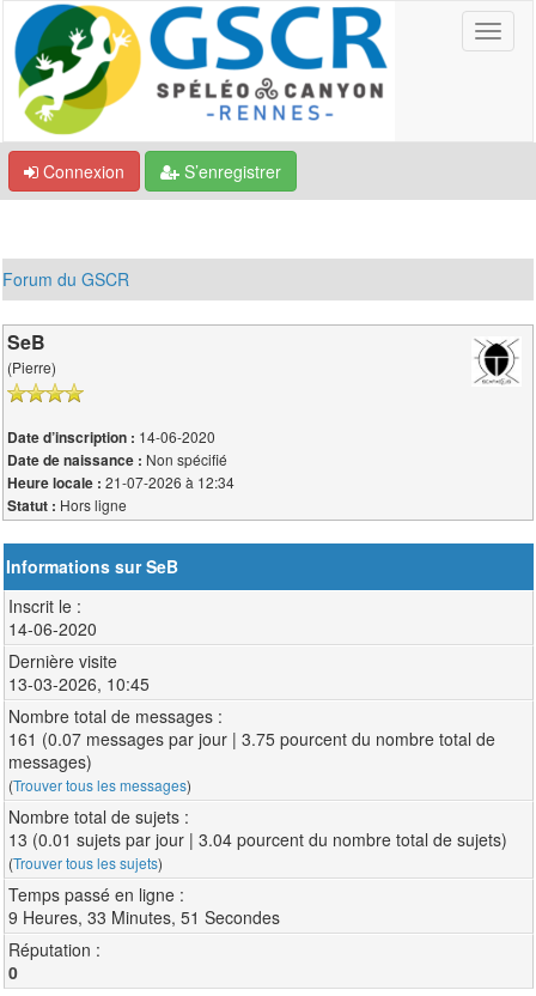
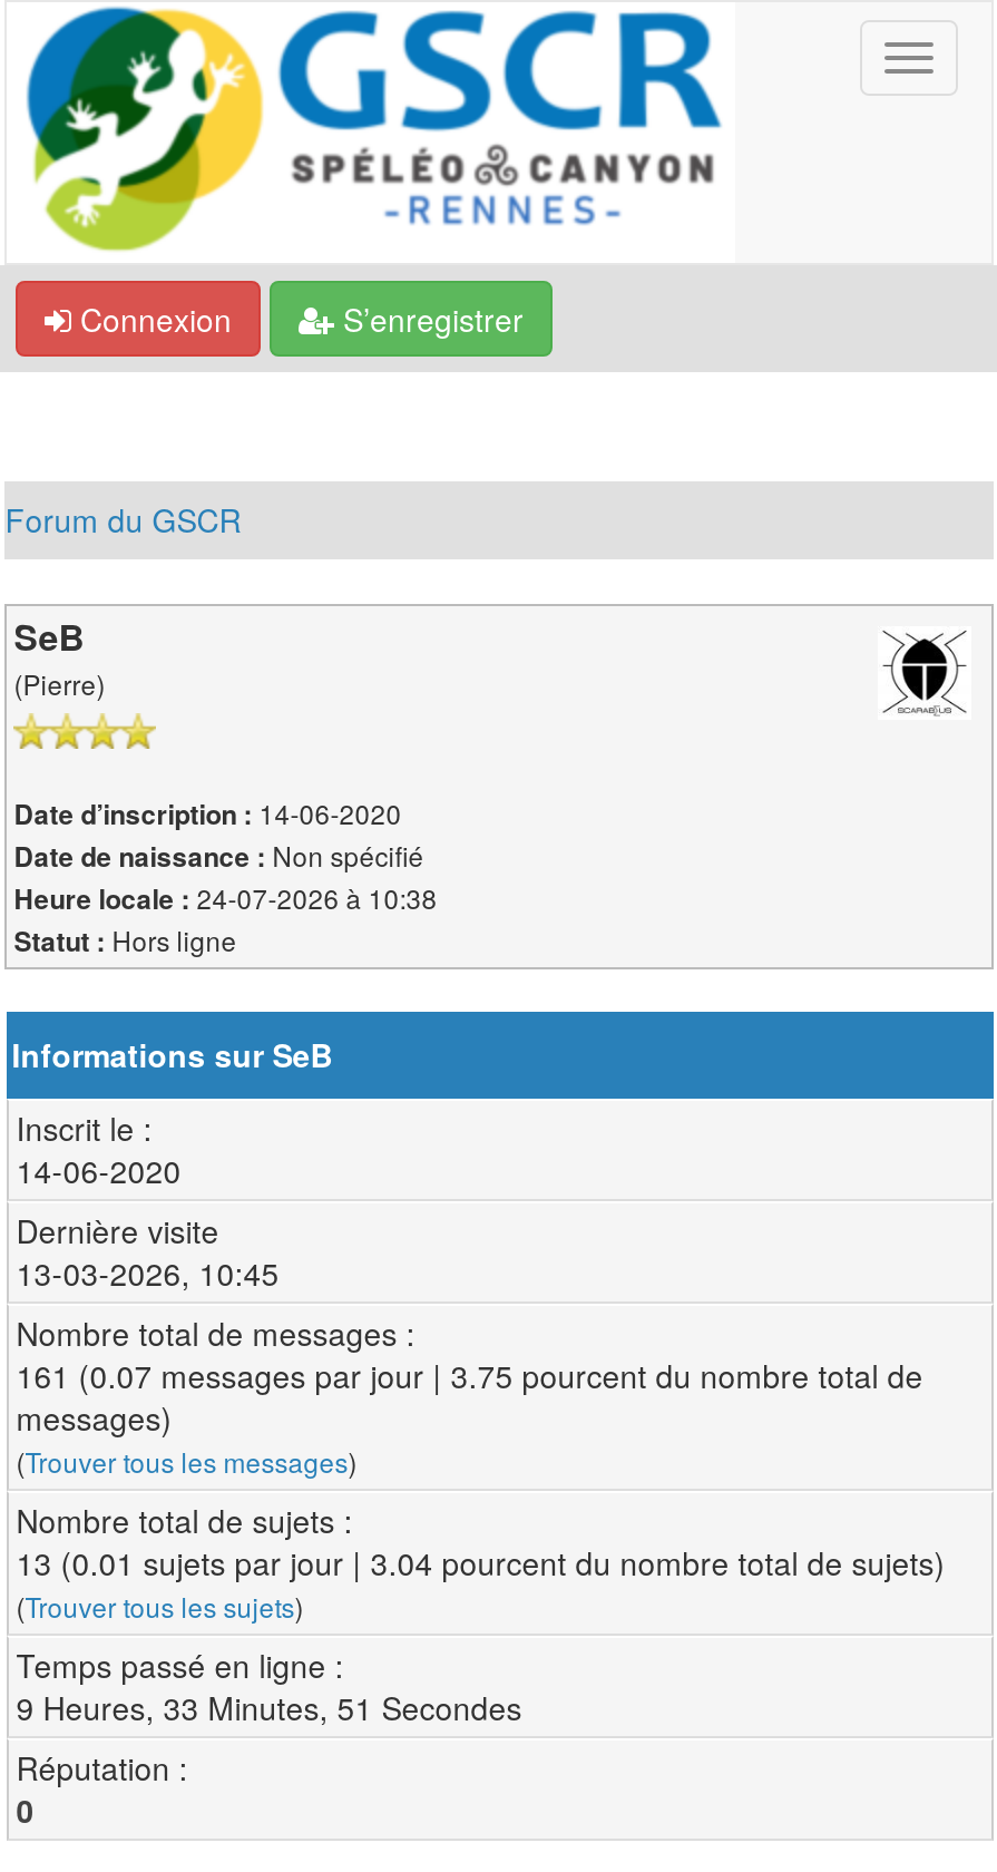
[7,472,235,493] Heure locale : 21-07-2026 à 12:34 -> [14,878,437,918] Heure locale : 24-07-2026 à 10:38

